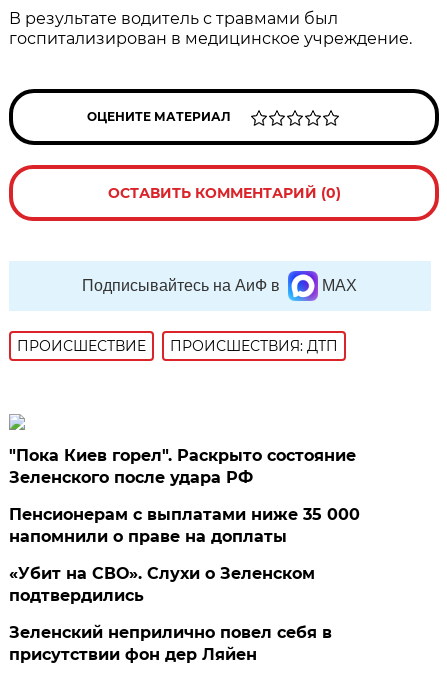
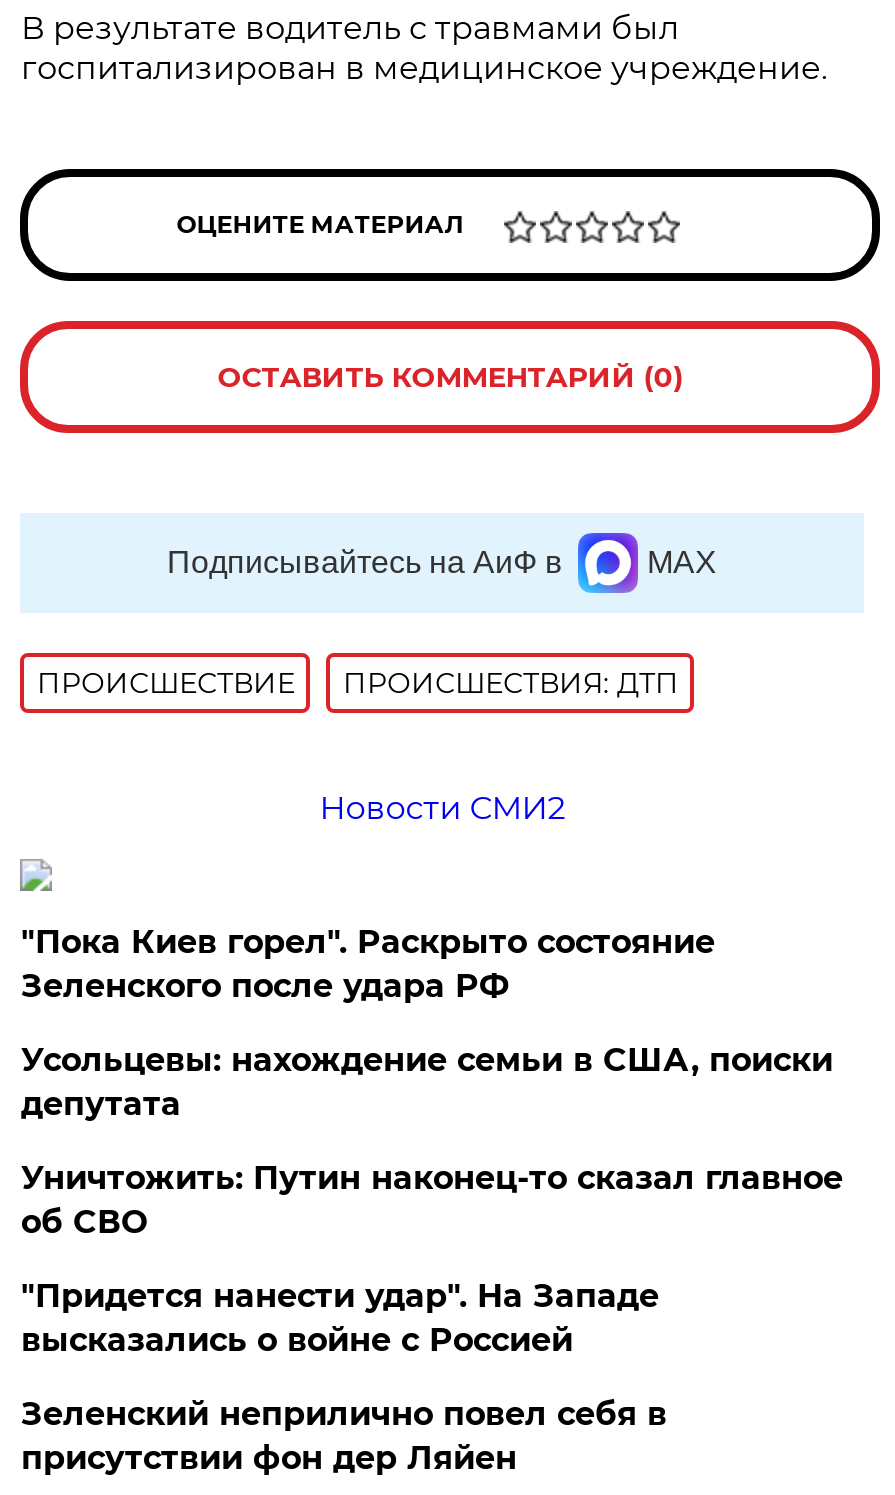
none -> [319,789,565,827] Новости СМИ2
[9,505,360,605] Пенсионерам с выплатами ниже 35 000 | напомнили о праве на доплаты | «Убит на СВО». Слухи о Зеленском | подтвердились -> [21,1041,843,1359] Усольцевы: нахождение семьи в США, поиски | депутата | Уничтожить: Путин наконец-то сказал главное | об СВО | "Придется нанести удар". На Западе | высказались о войне с Россией

